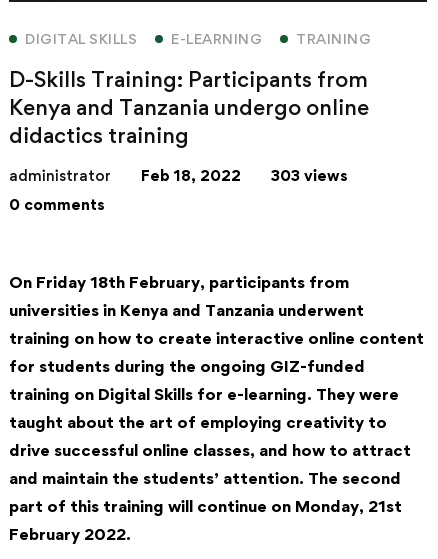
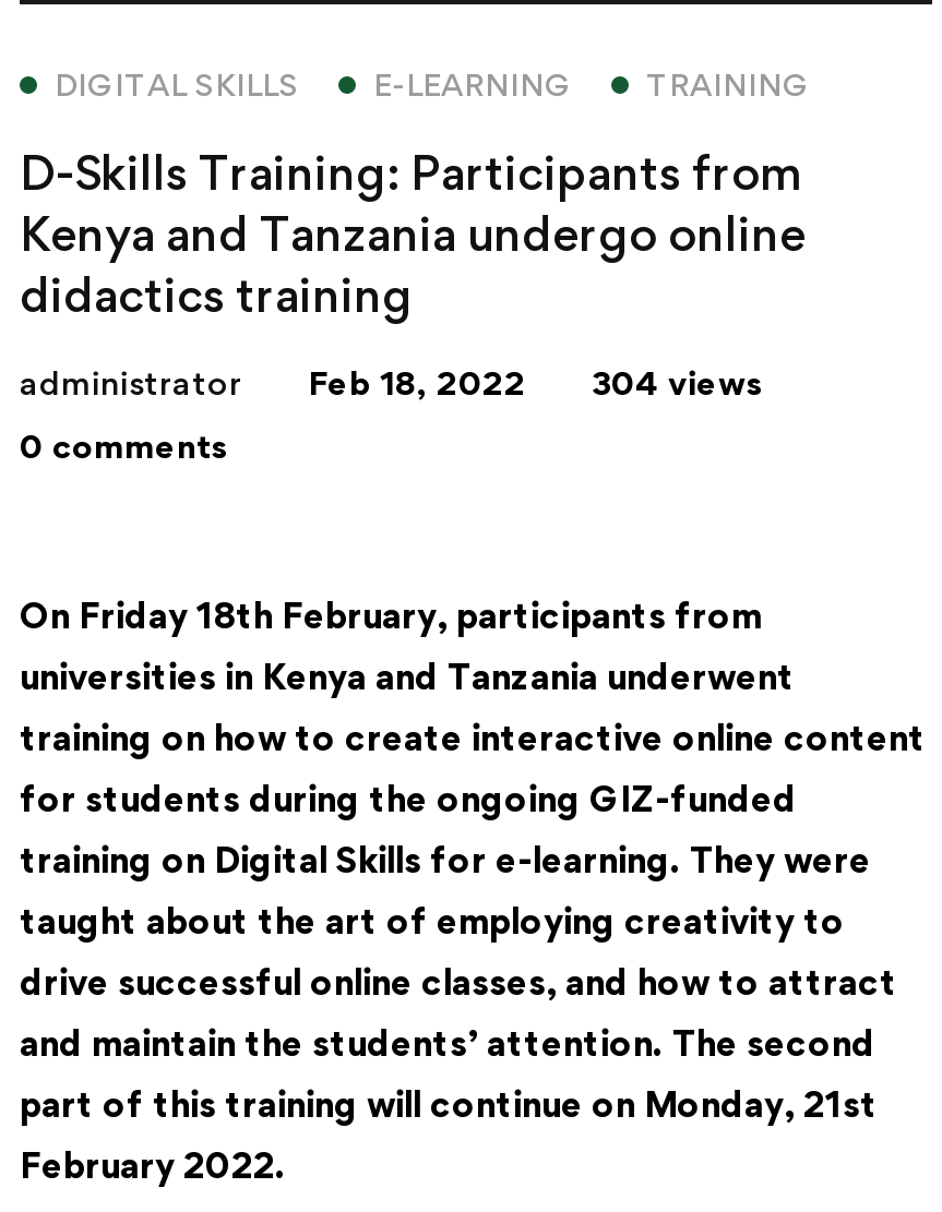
[9,165,348,184] administrator Feb 18, 2022 303 views -> [20,361,764,403] administrator Feb 18, 2022 304 views

